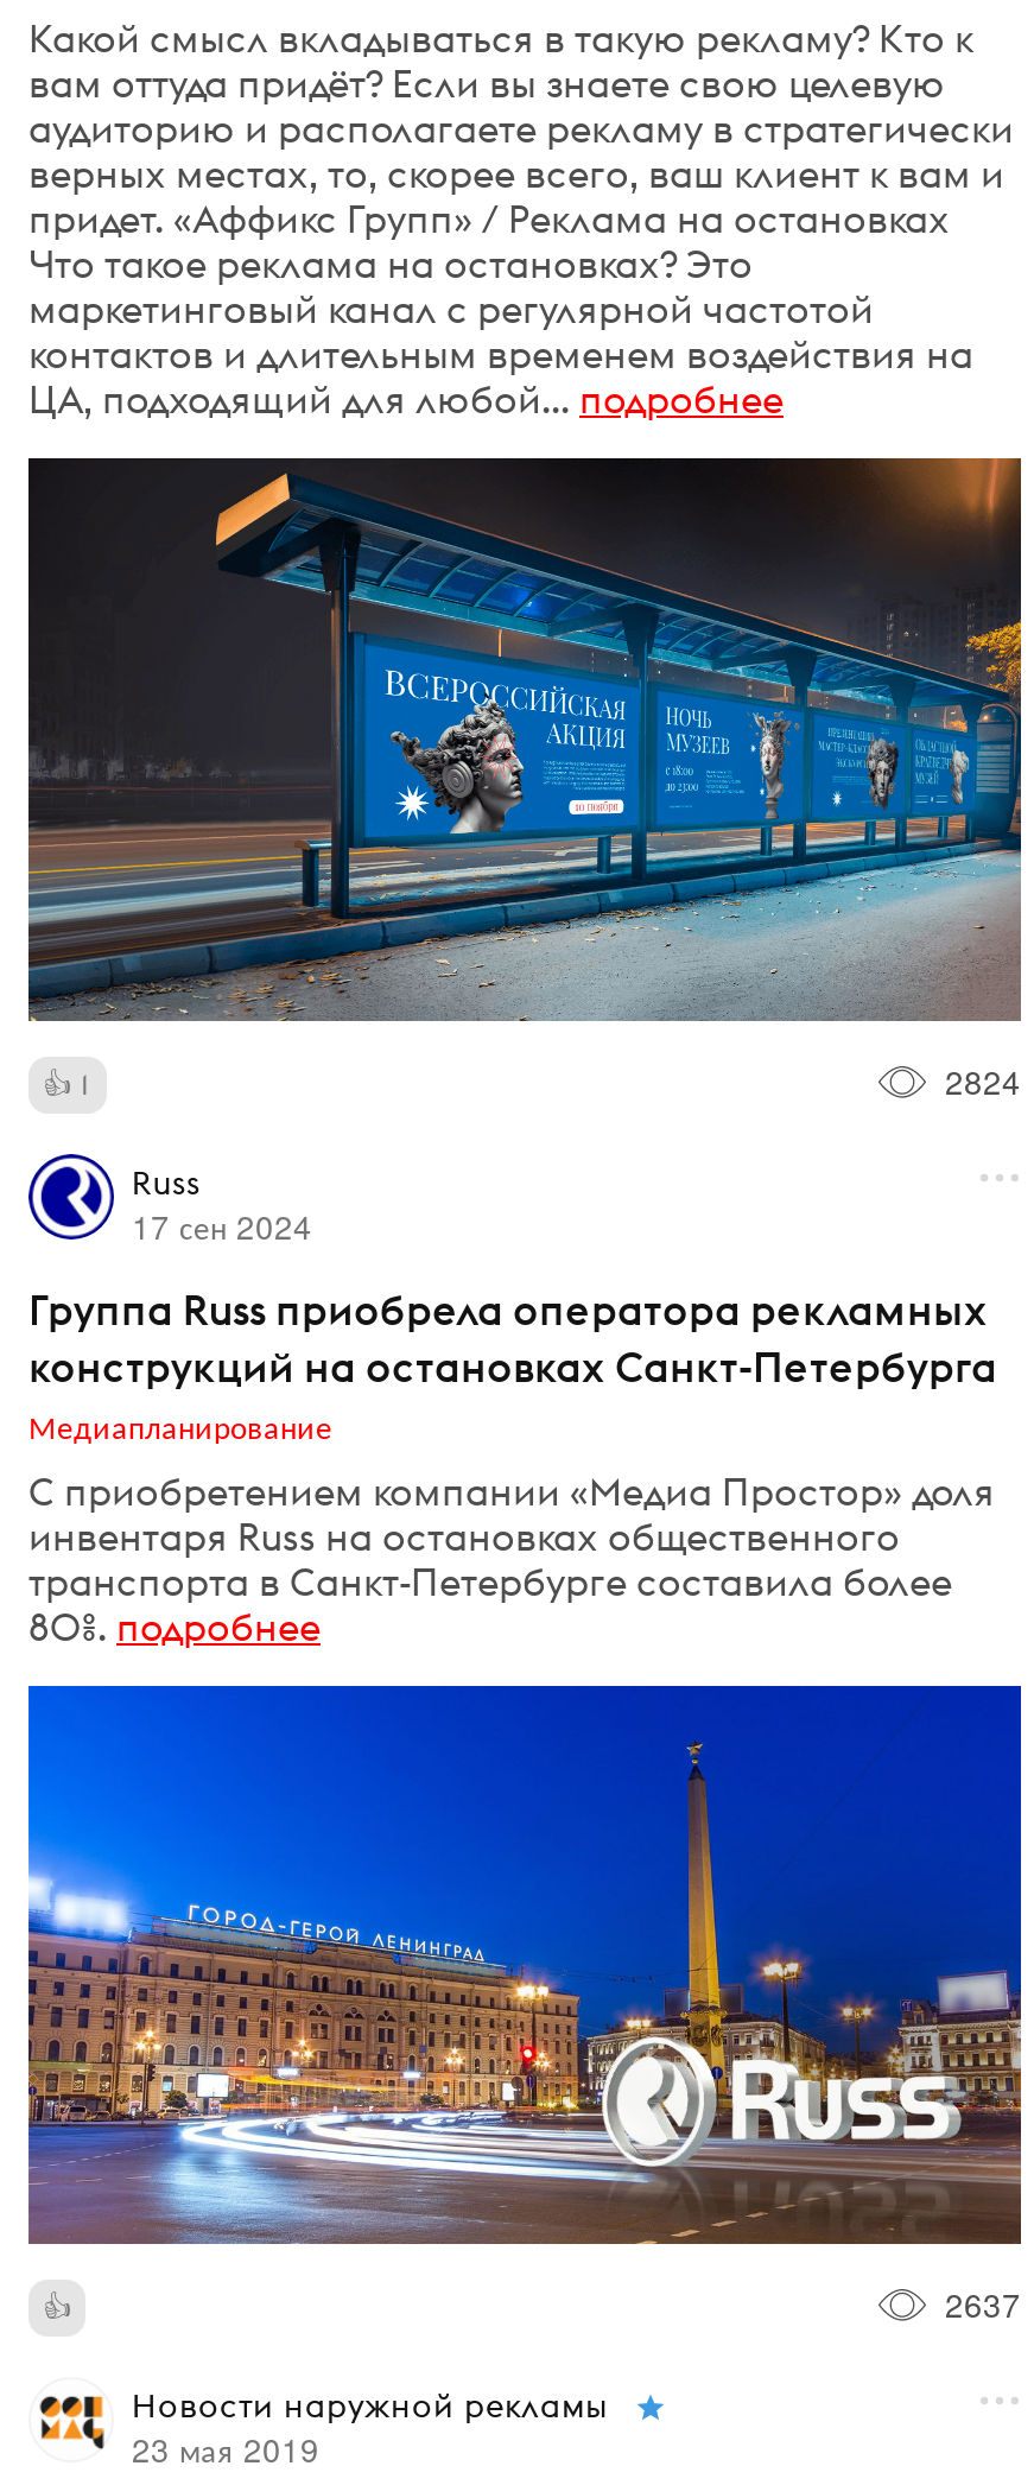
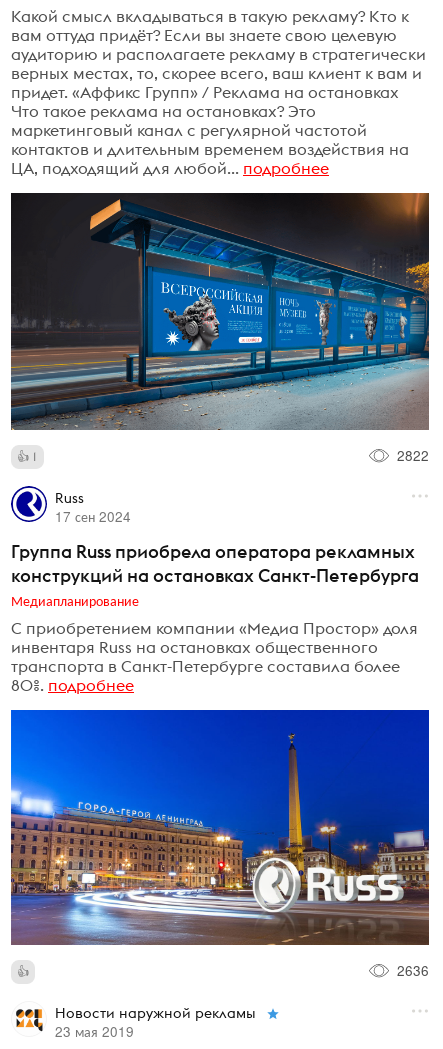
[935,1056,1021,1103] 2824 -> [393,445,429,465] 2822
[935,2281,1021,2328] 2637 -> [393,960,429,980] 2636

